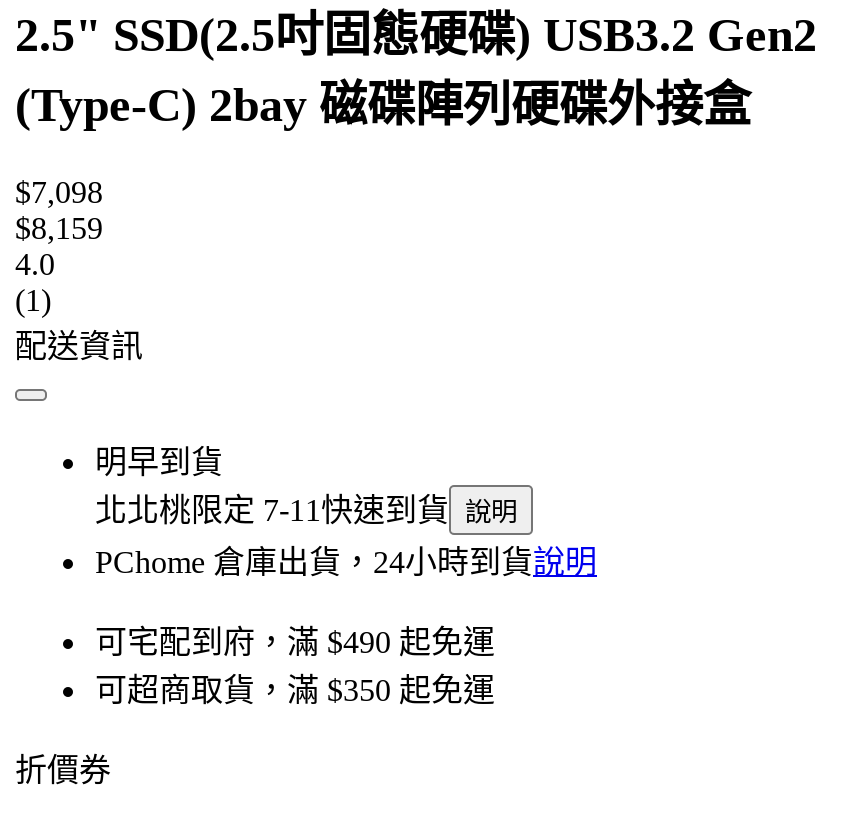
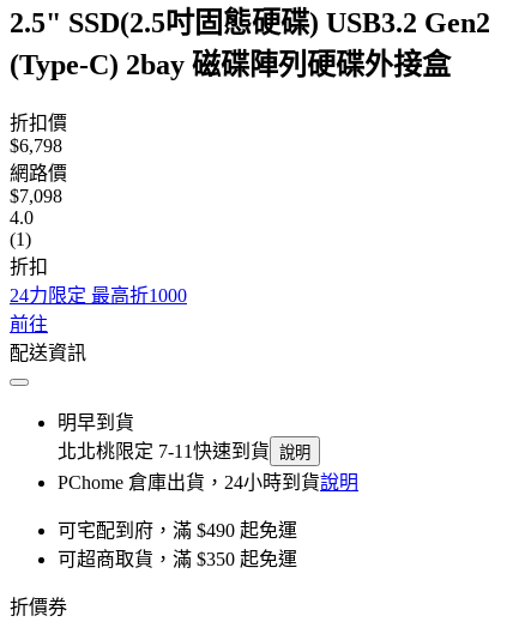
none -> [10,112,67,183] 折扣價 | $6,798 | 網路價
[15,211,103,245] $8,159 -> none
none -> [10,256,187,334] 折扣 | 24力限定 最高折1000 | 前往

